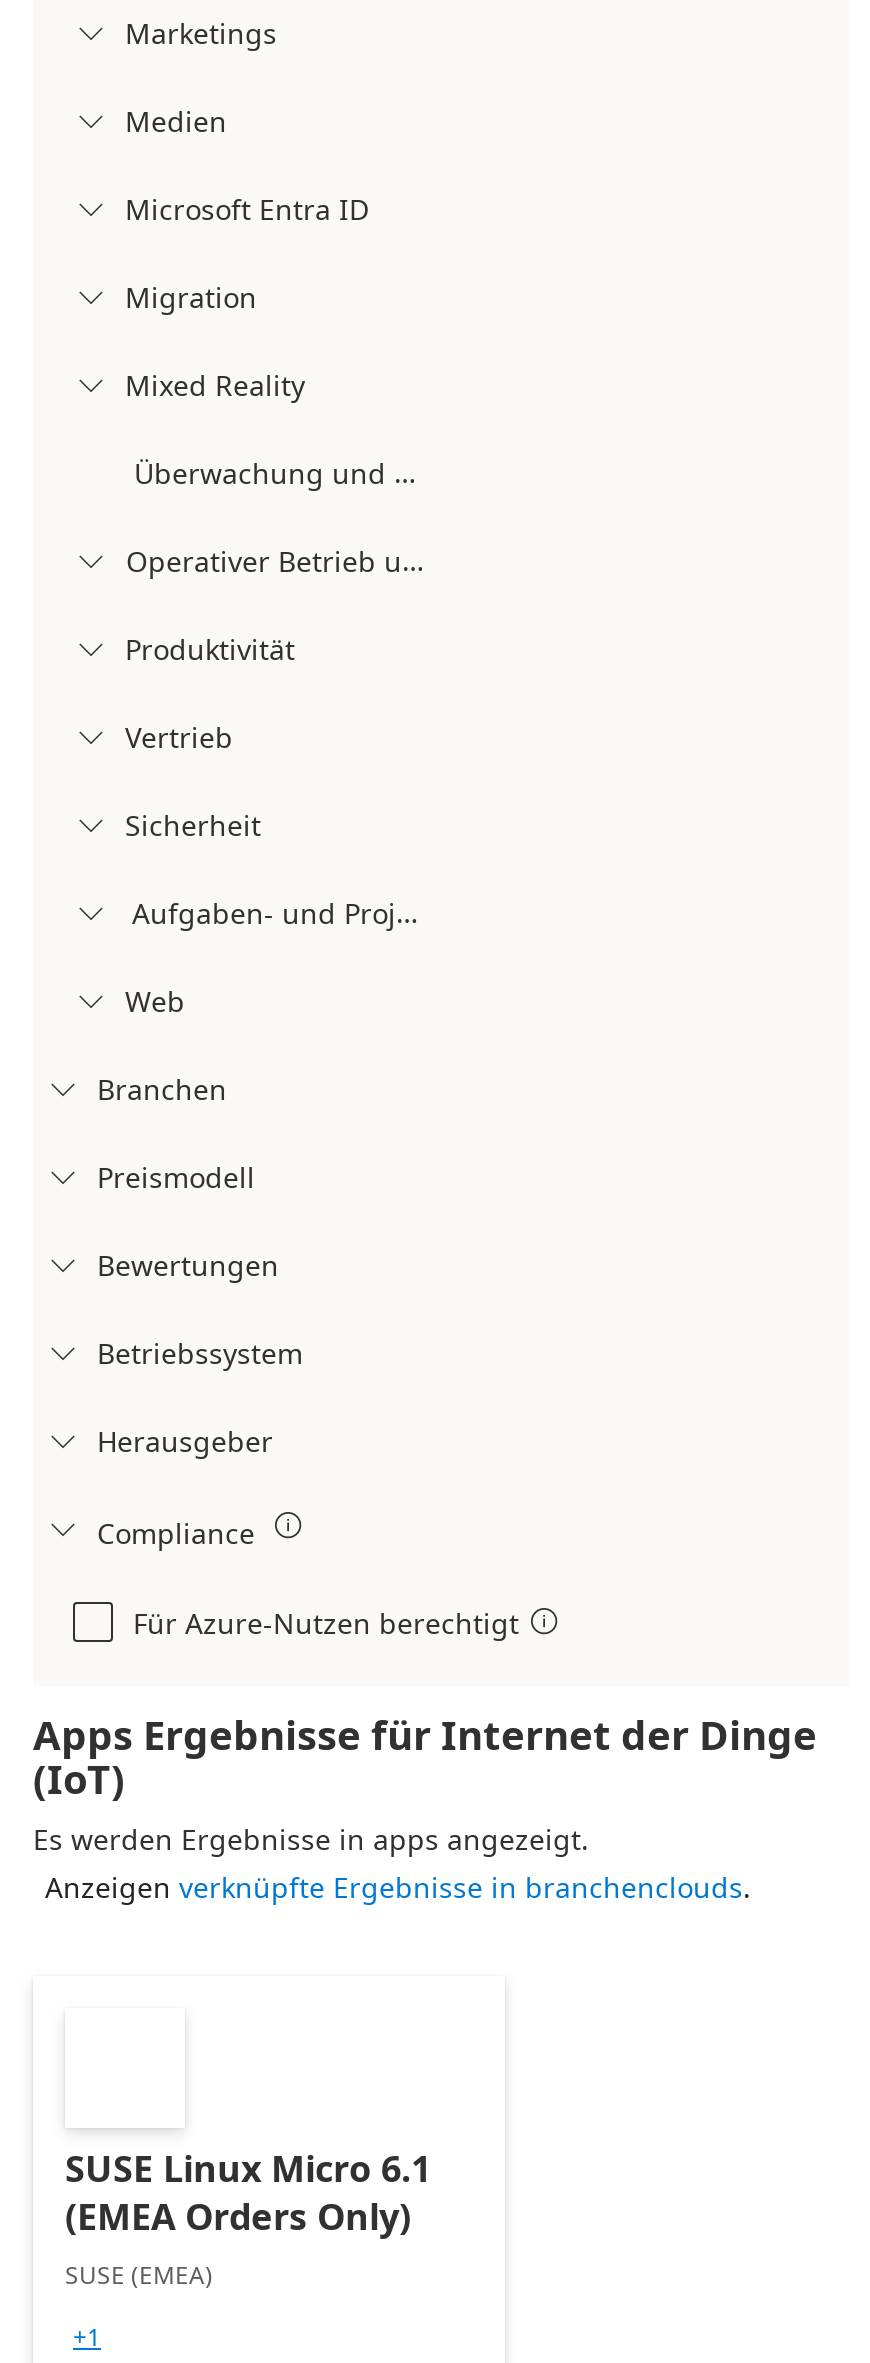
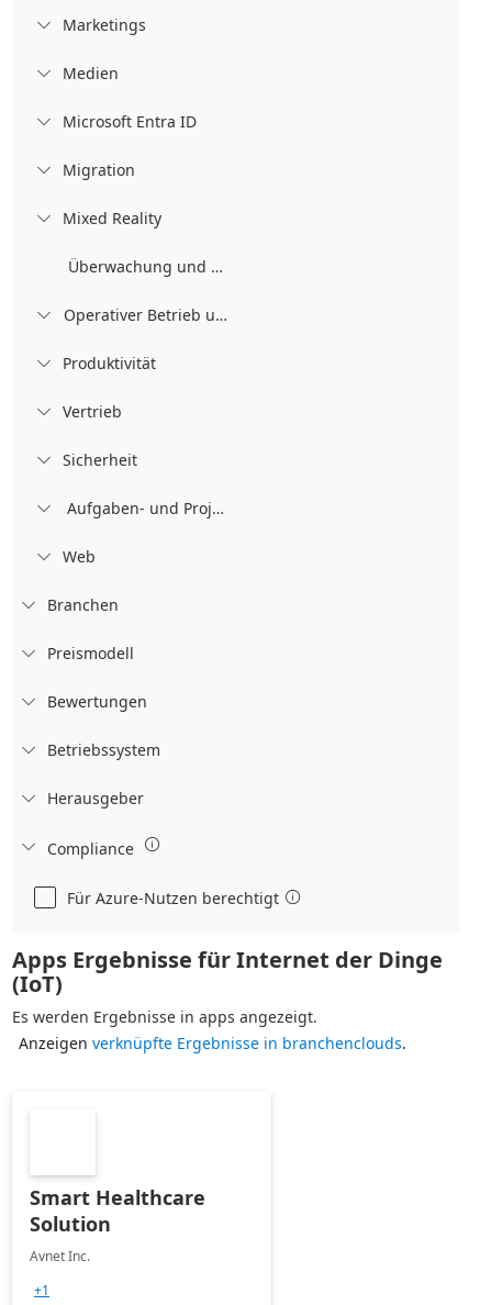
[65,2144,431,2292] SUSE Linux Micro 6.1 | (EMEA Orders Only) | SUSE (EMEA) -> [30,1184,205,1265] Smart Healthcare | Solution | Avnet Inc.

